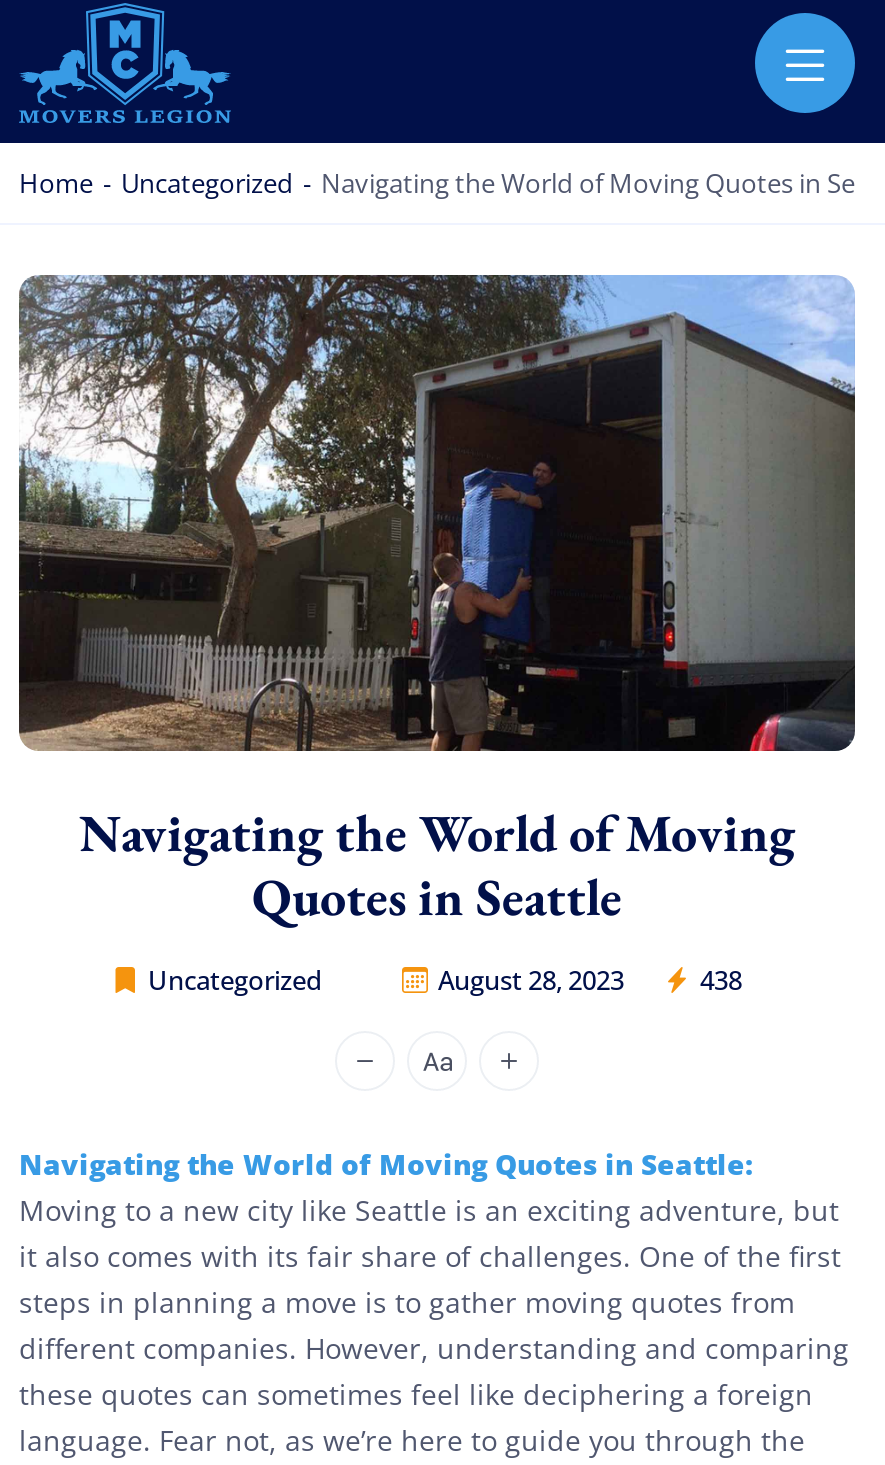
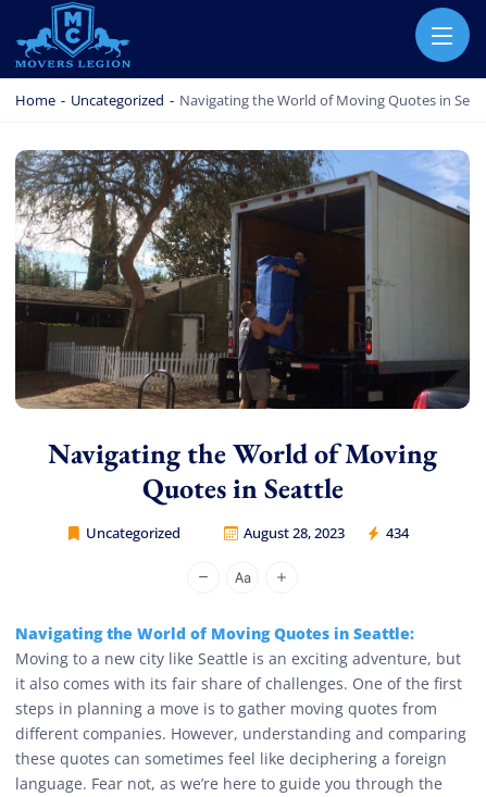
[700,962,742,998] 438 -> [385,524,408,543] 434

